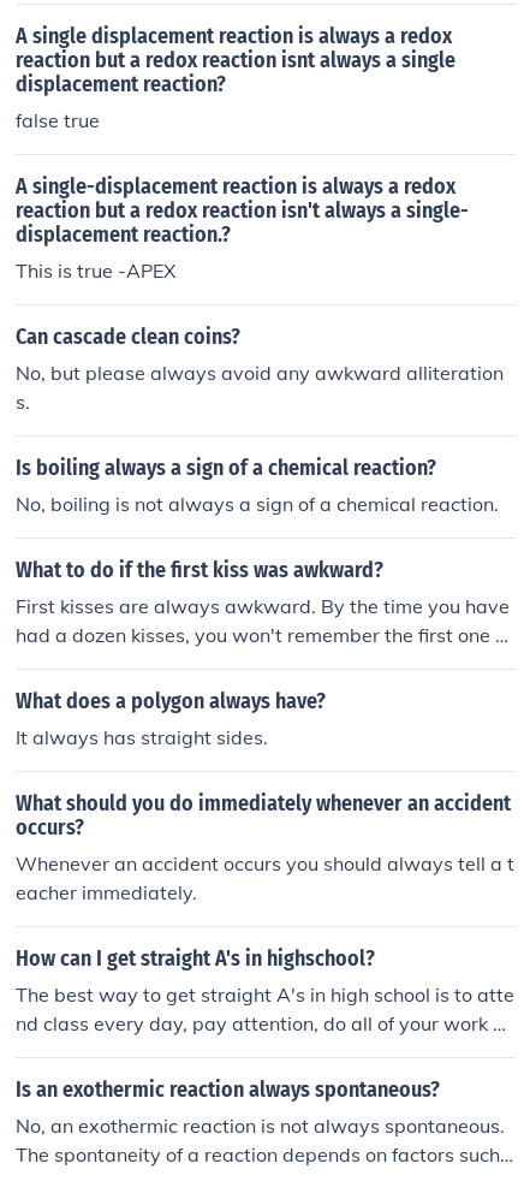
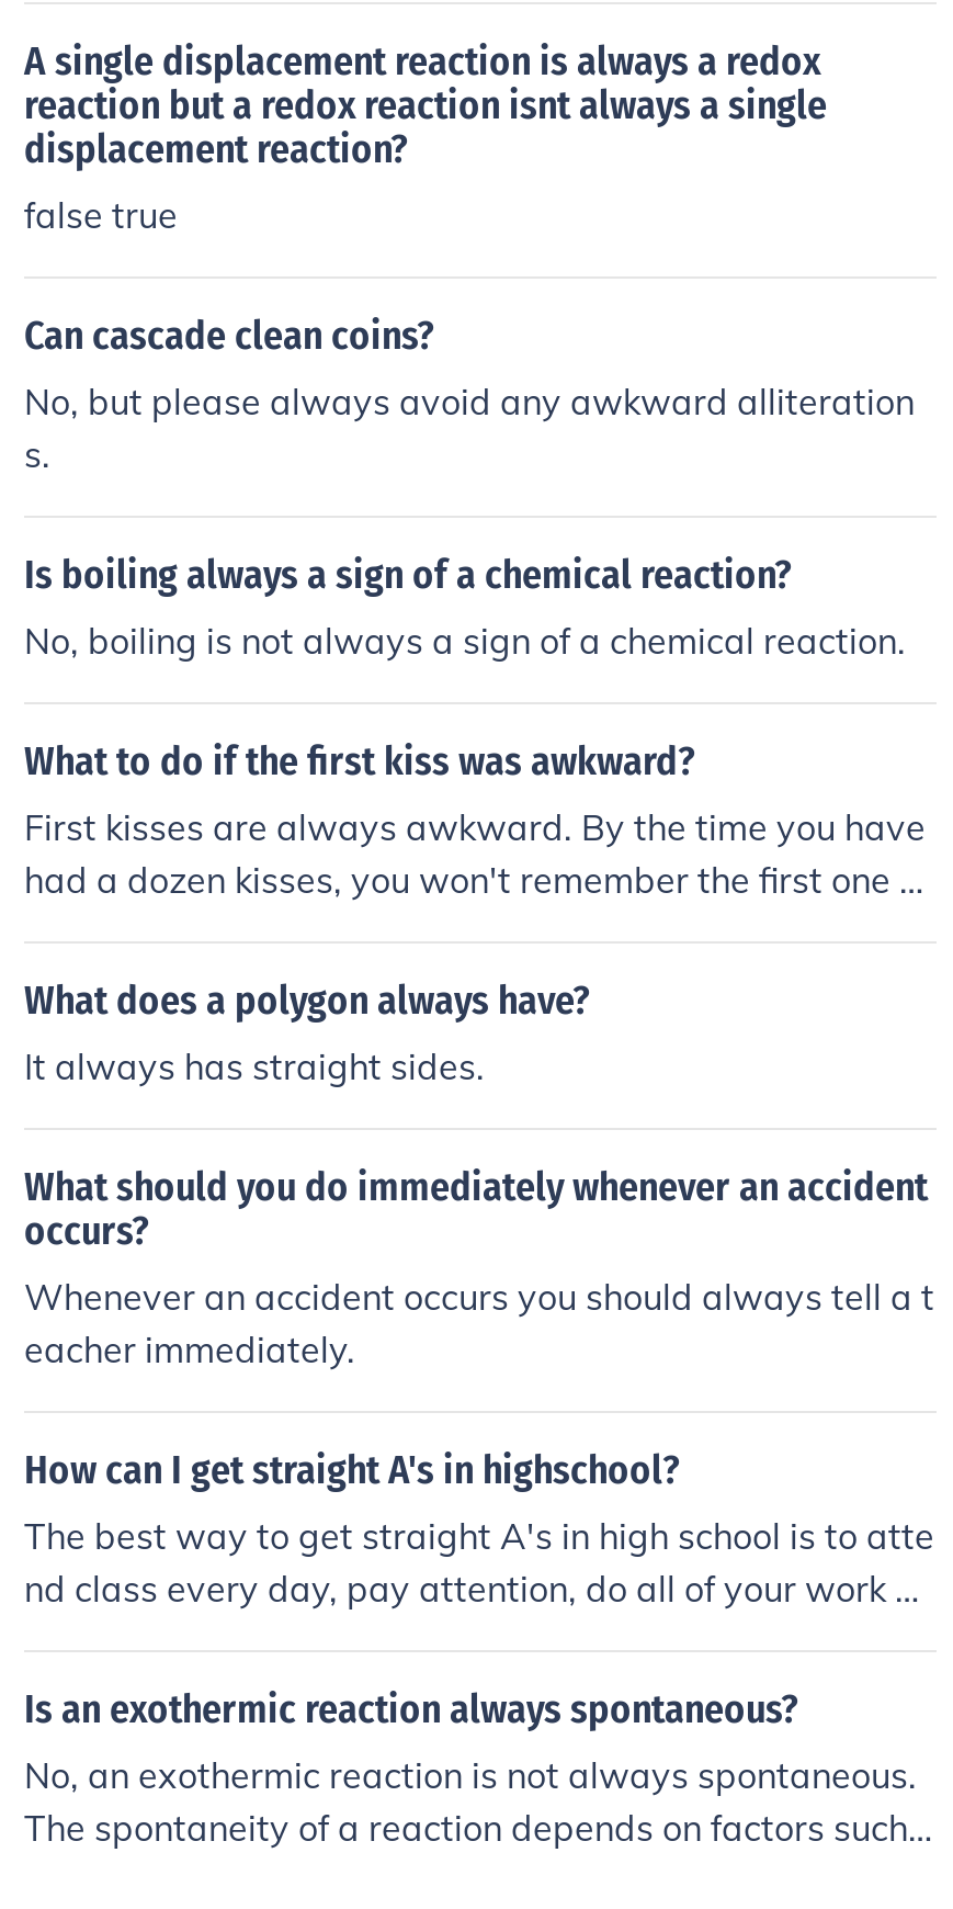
[16,173,469,283] A single-displacement reaction is always a redox | reaction but a redox reaction isn't always a single- | displacement reaction.? | This is true -APEX -> none

